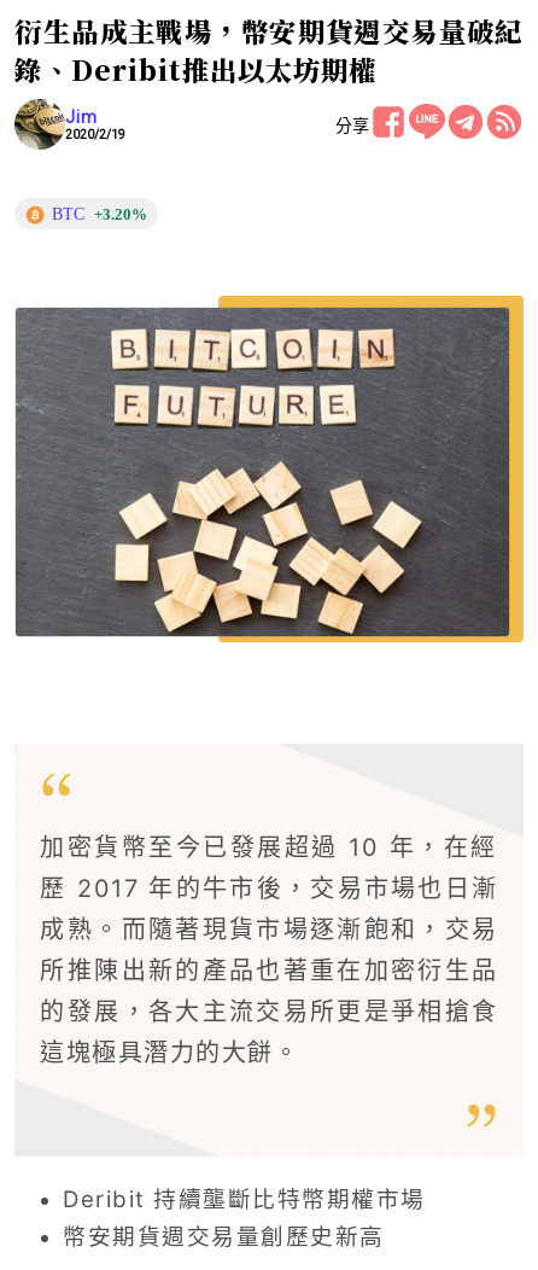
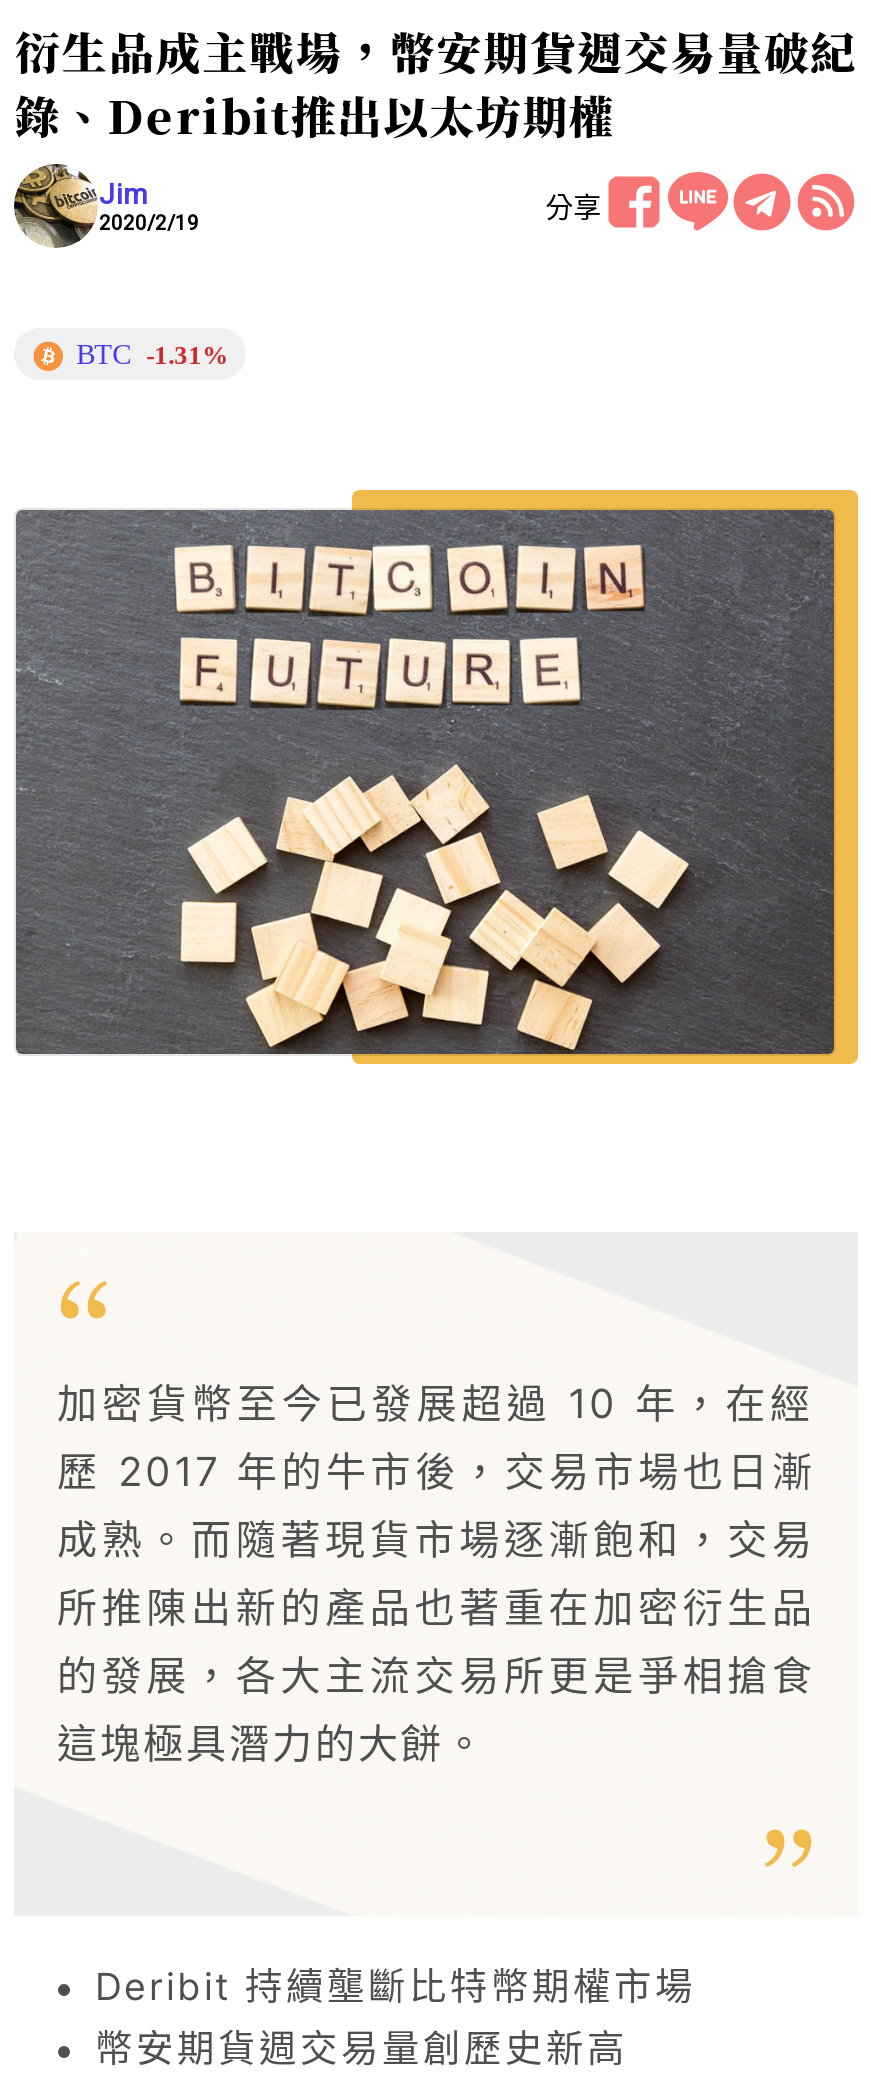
[52,204,147,223] BTC +3.20% -> [76,338,228,370] BTC -1.31%

